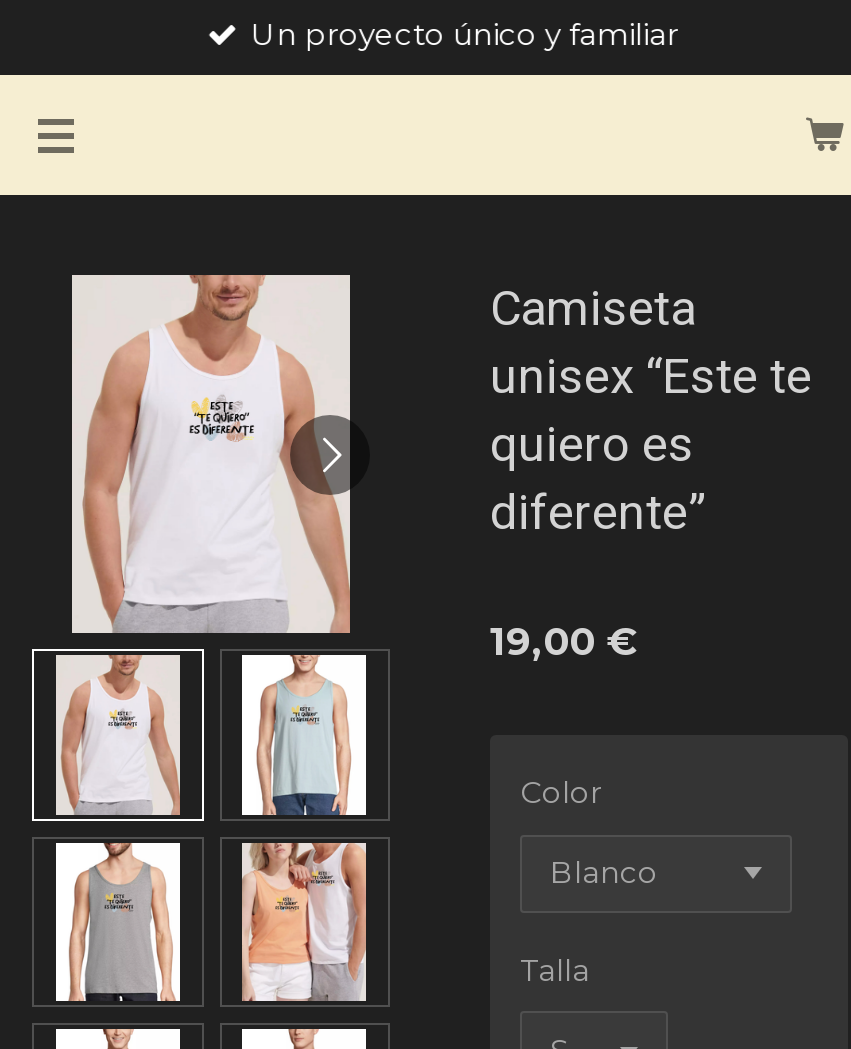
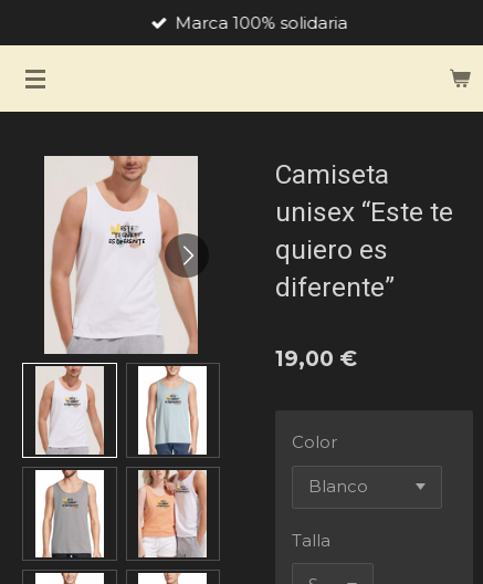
[251,14,679,52] Un proyecto único y familiar -> [175,12,347,33] Marca 100% solidaria

